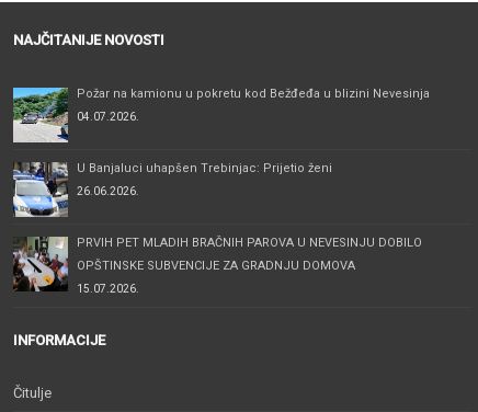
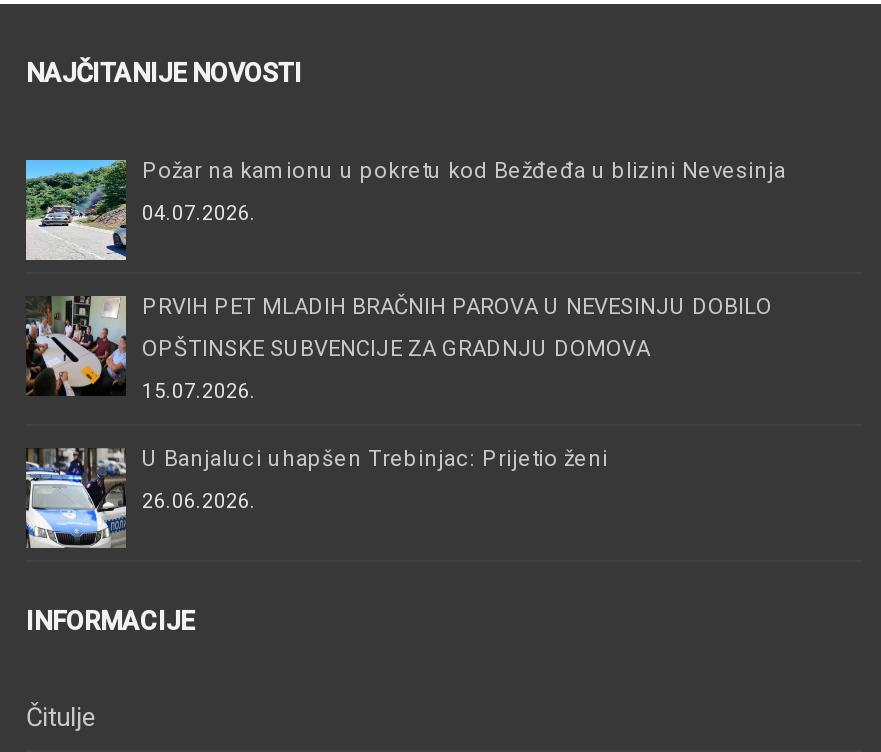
moved [13,161,332,217] -> [24,446,608,550]: [image] | U Banjaluci uhapšen Trebinjac: Prijetio ženi | 26.06.2026.
moved [11,234,422,295] -> [22,292,772,402]: [image] | PRVIH PET MLADIH BRAČNIH PAROVA U NEVESINJU DOBILO | OPŠTINSKE SUBVENCIJE ZA GRADNJU DOMOVA | 15.07.2026.

